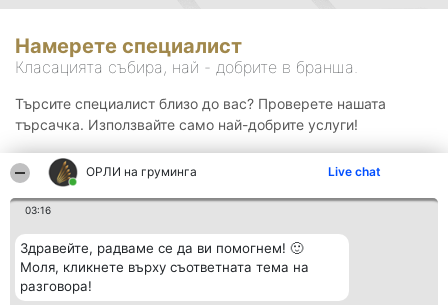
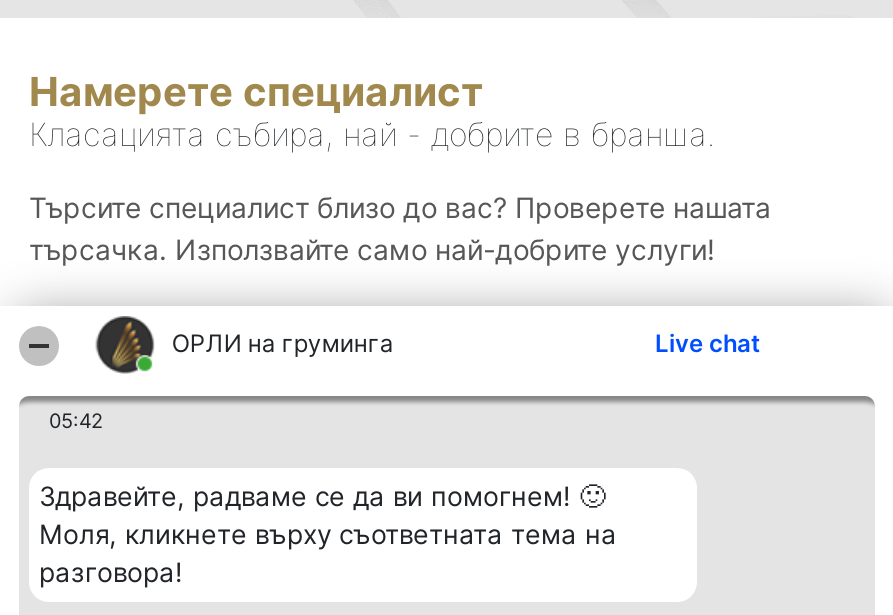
[25,204,51,216] 03:16 -> [49,408,103,432] 05:42

